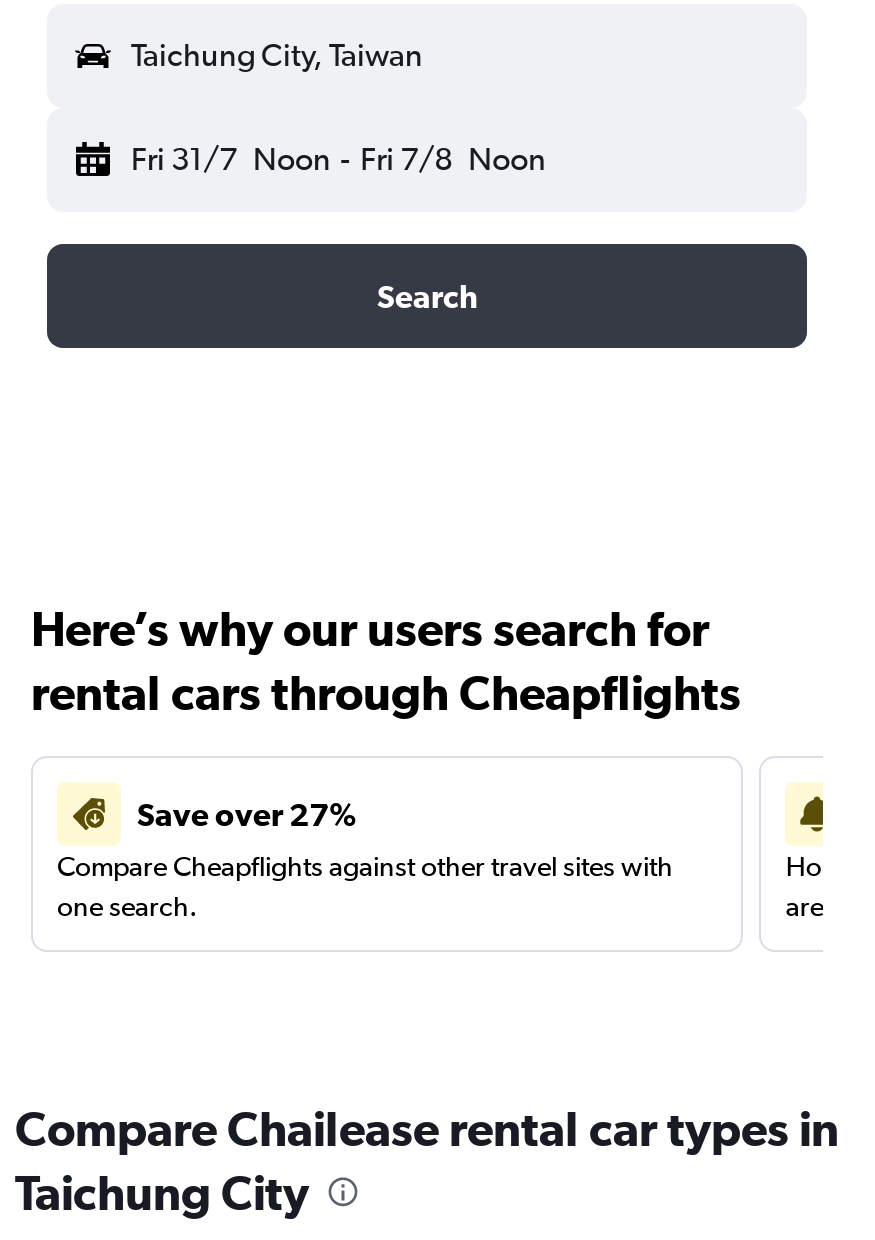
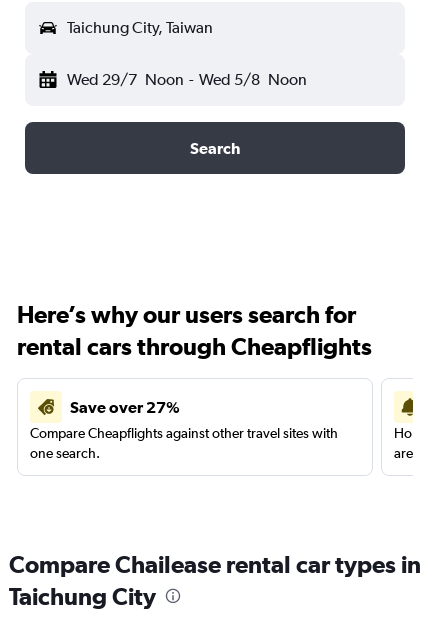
[131,140,546,178] Fri 31/7 Noon - Fri 7/8 Noon -> [67,70,307,89] Wed 29/7 Noon - Wed 5/8 Noon

